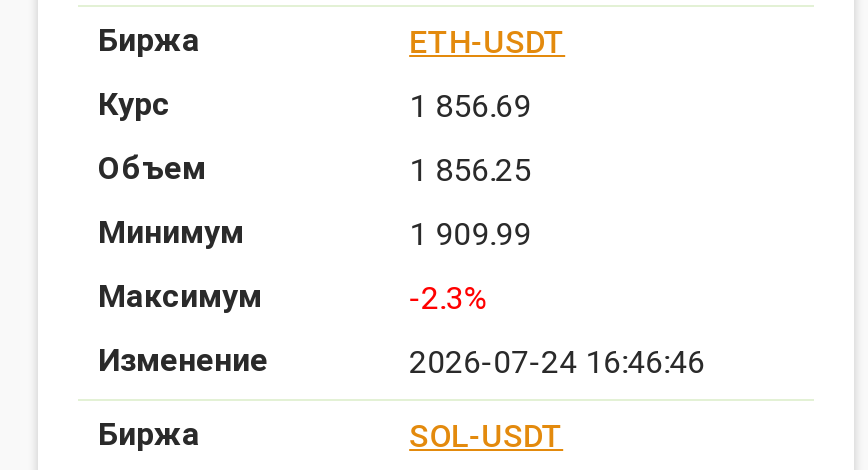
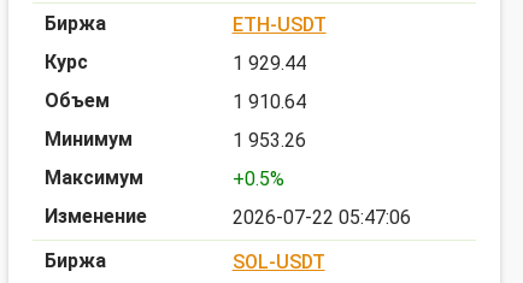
[409,87,531,125] 1 856.69 -> [232,52,306,75] 1 929.44
[409,151,531,189] 1 856.25 -> [232,90,306,113] 1 910.64
[409,215,531,253] 1 909.99 -> [232,129,306,152] 1 953.26
[409,279,487,317] -2.3% -> [232,167,284,190] +0.5%
[409,343,705,381] 2026-07-24 16:46:46 -> [232,206,410,229] 2026-07-22 05:47:06

